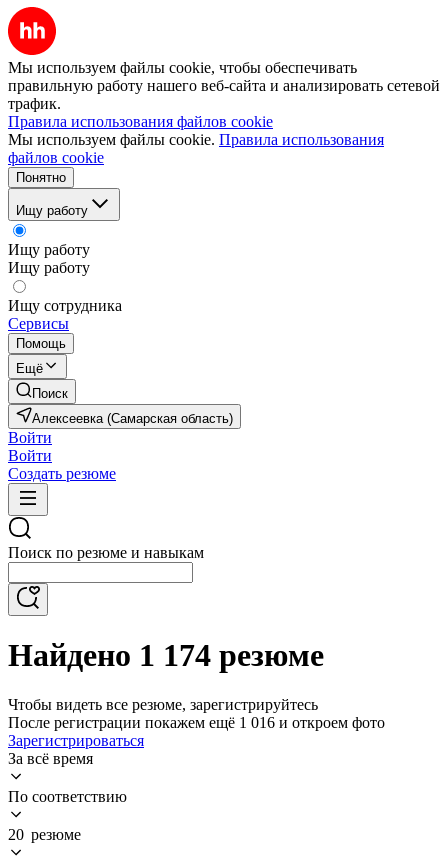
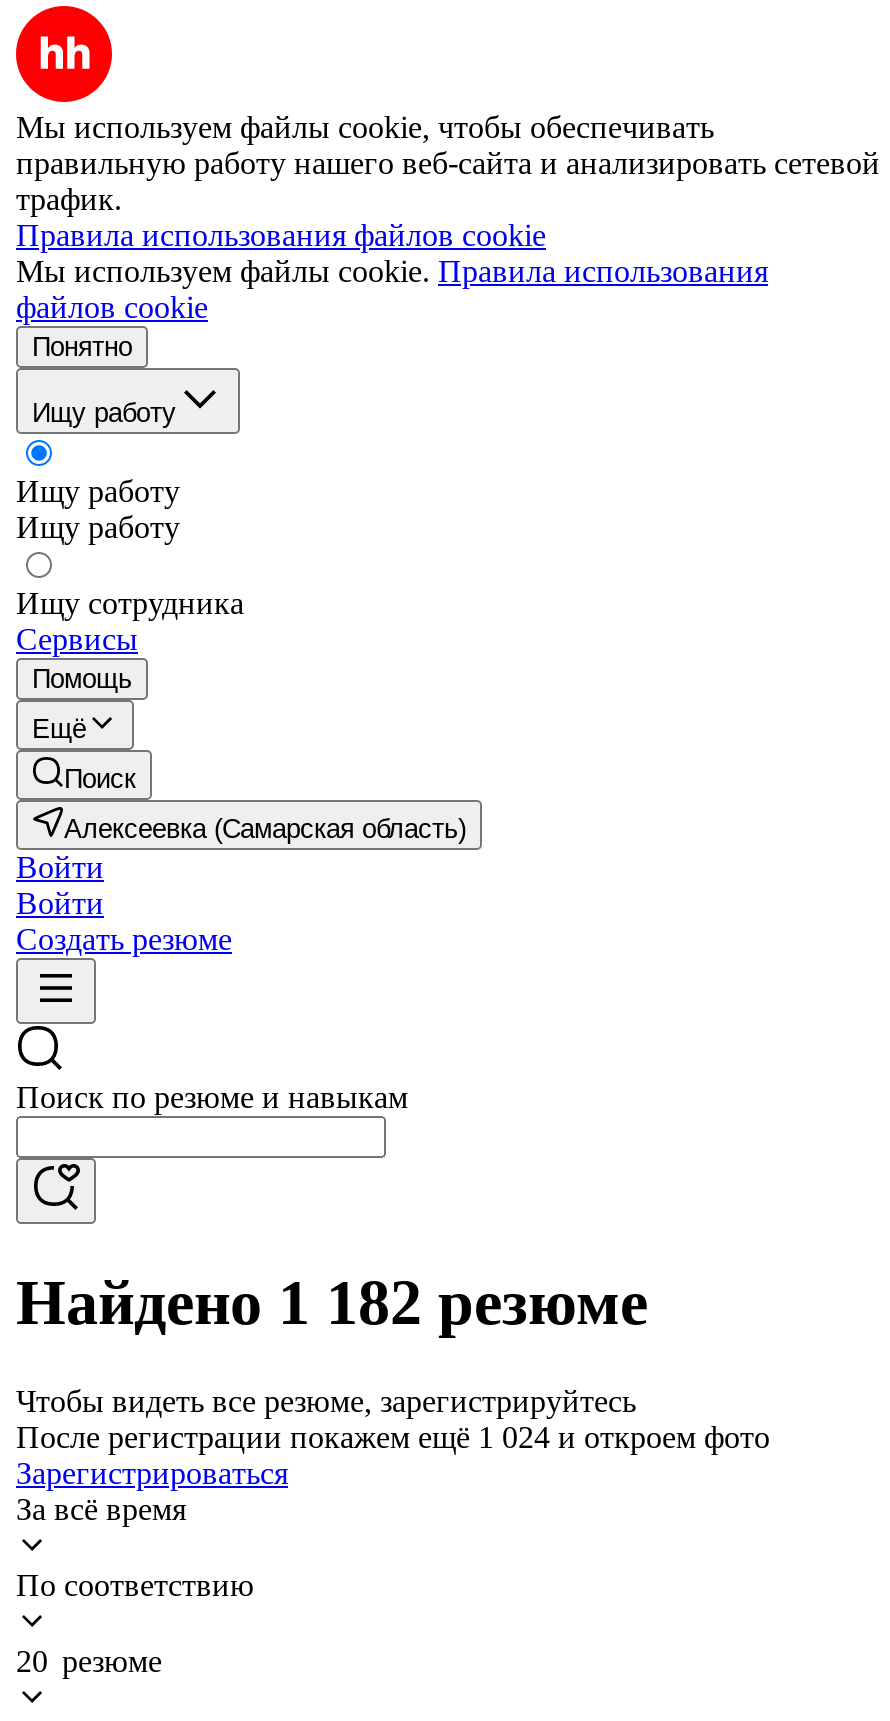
[8,637,324,673] Найдено 1 174 резюме -> [16,1267,648,1339] Найдено 1 182 резюме
[8,714,385,731] После регистрации покажем ещё 1 016 и откроем фото -> [16,1420,770,1454] После регистрации покажем ещё 1 024 и откроем фото

